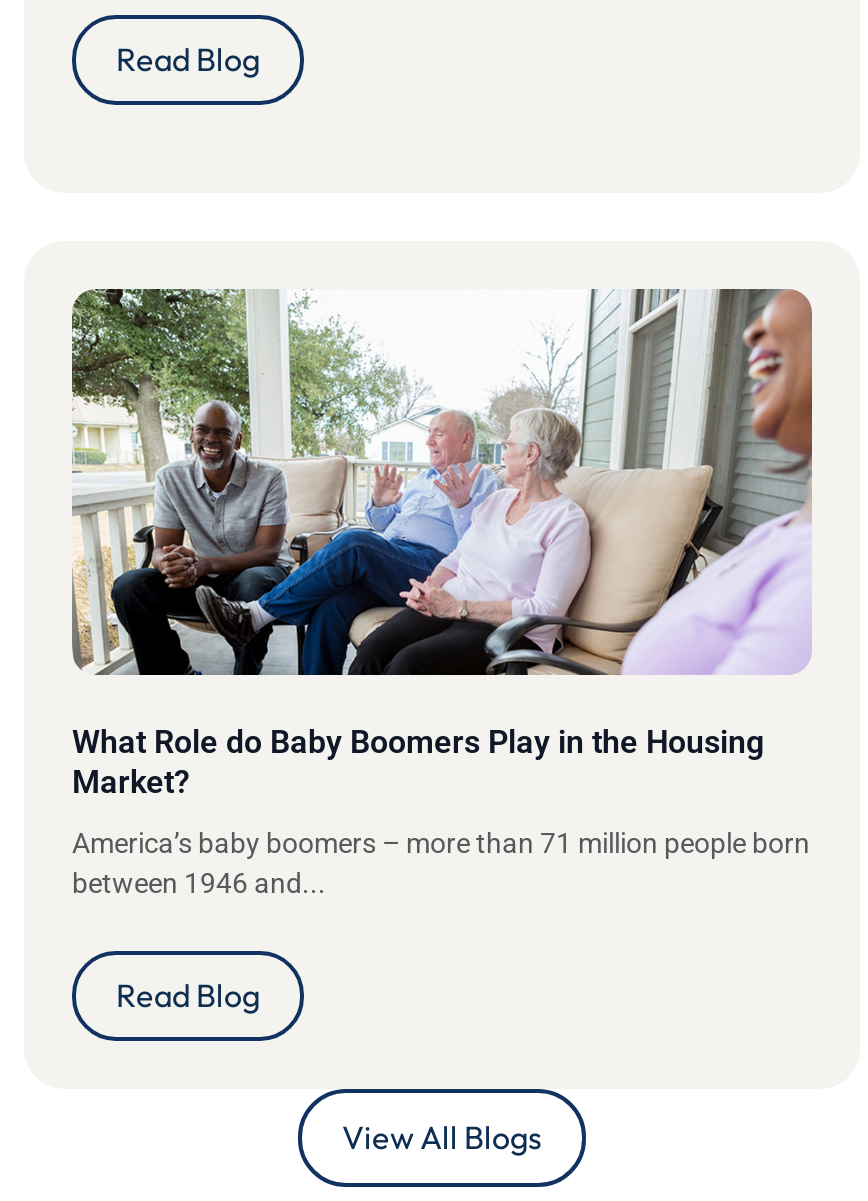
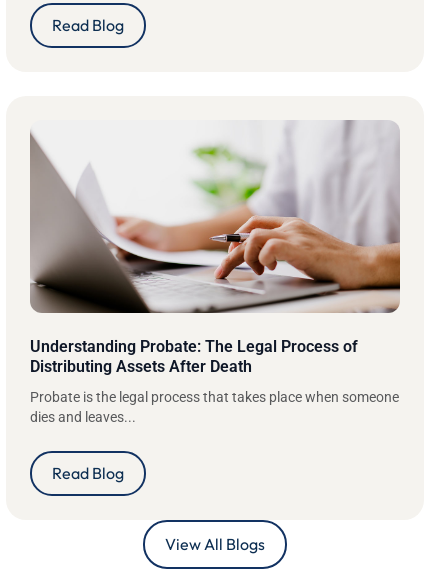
[72,287,812,801] [image] | What Role do Baby Boomers Play in the Housing | Market? -> [30,120,401,376] [image] | Understanding Probate: The Legal Process of | Distributing Assets After Death
[72,827,810,899] America’s baby boomers – more than 71 million people born | between 1946 and... -> [30,389,399,425] Probate is the legal process that takes place when someone | dies and leaves...

